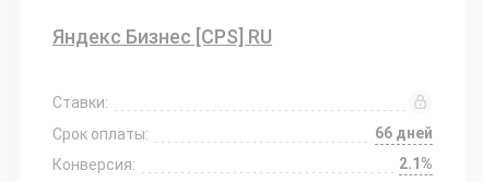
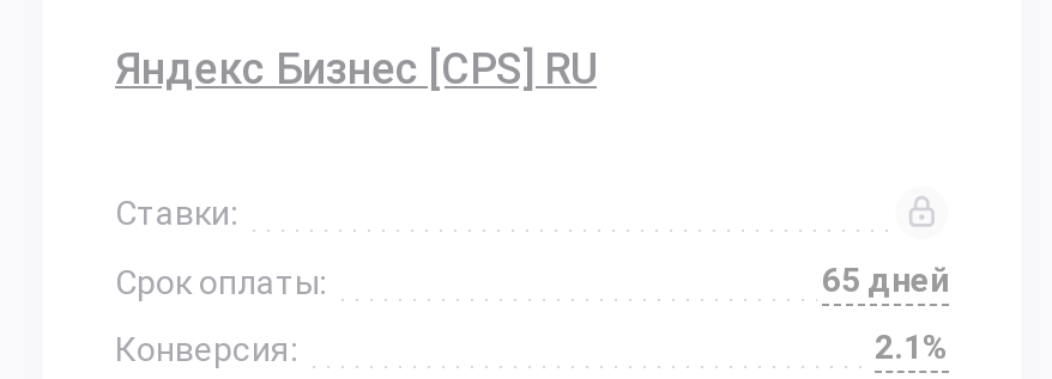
[375,124,433,142] 66 дней -> [822,261,949,299] 65 дней

